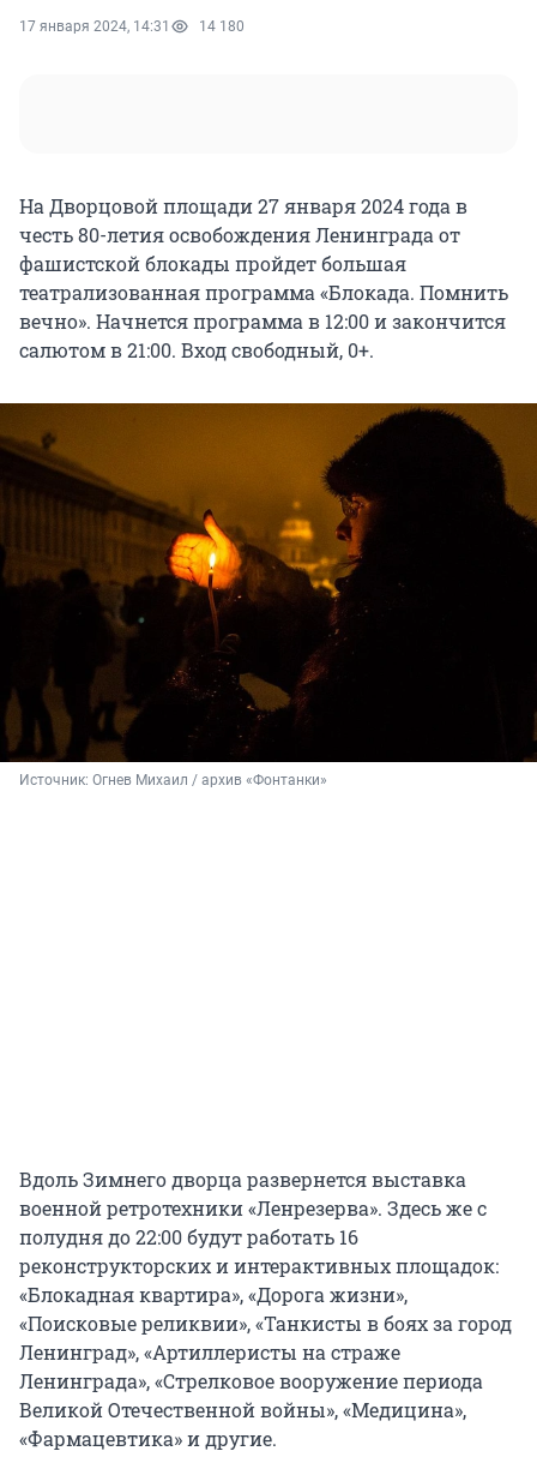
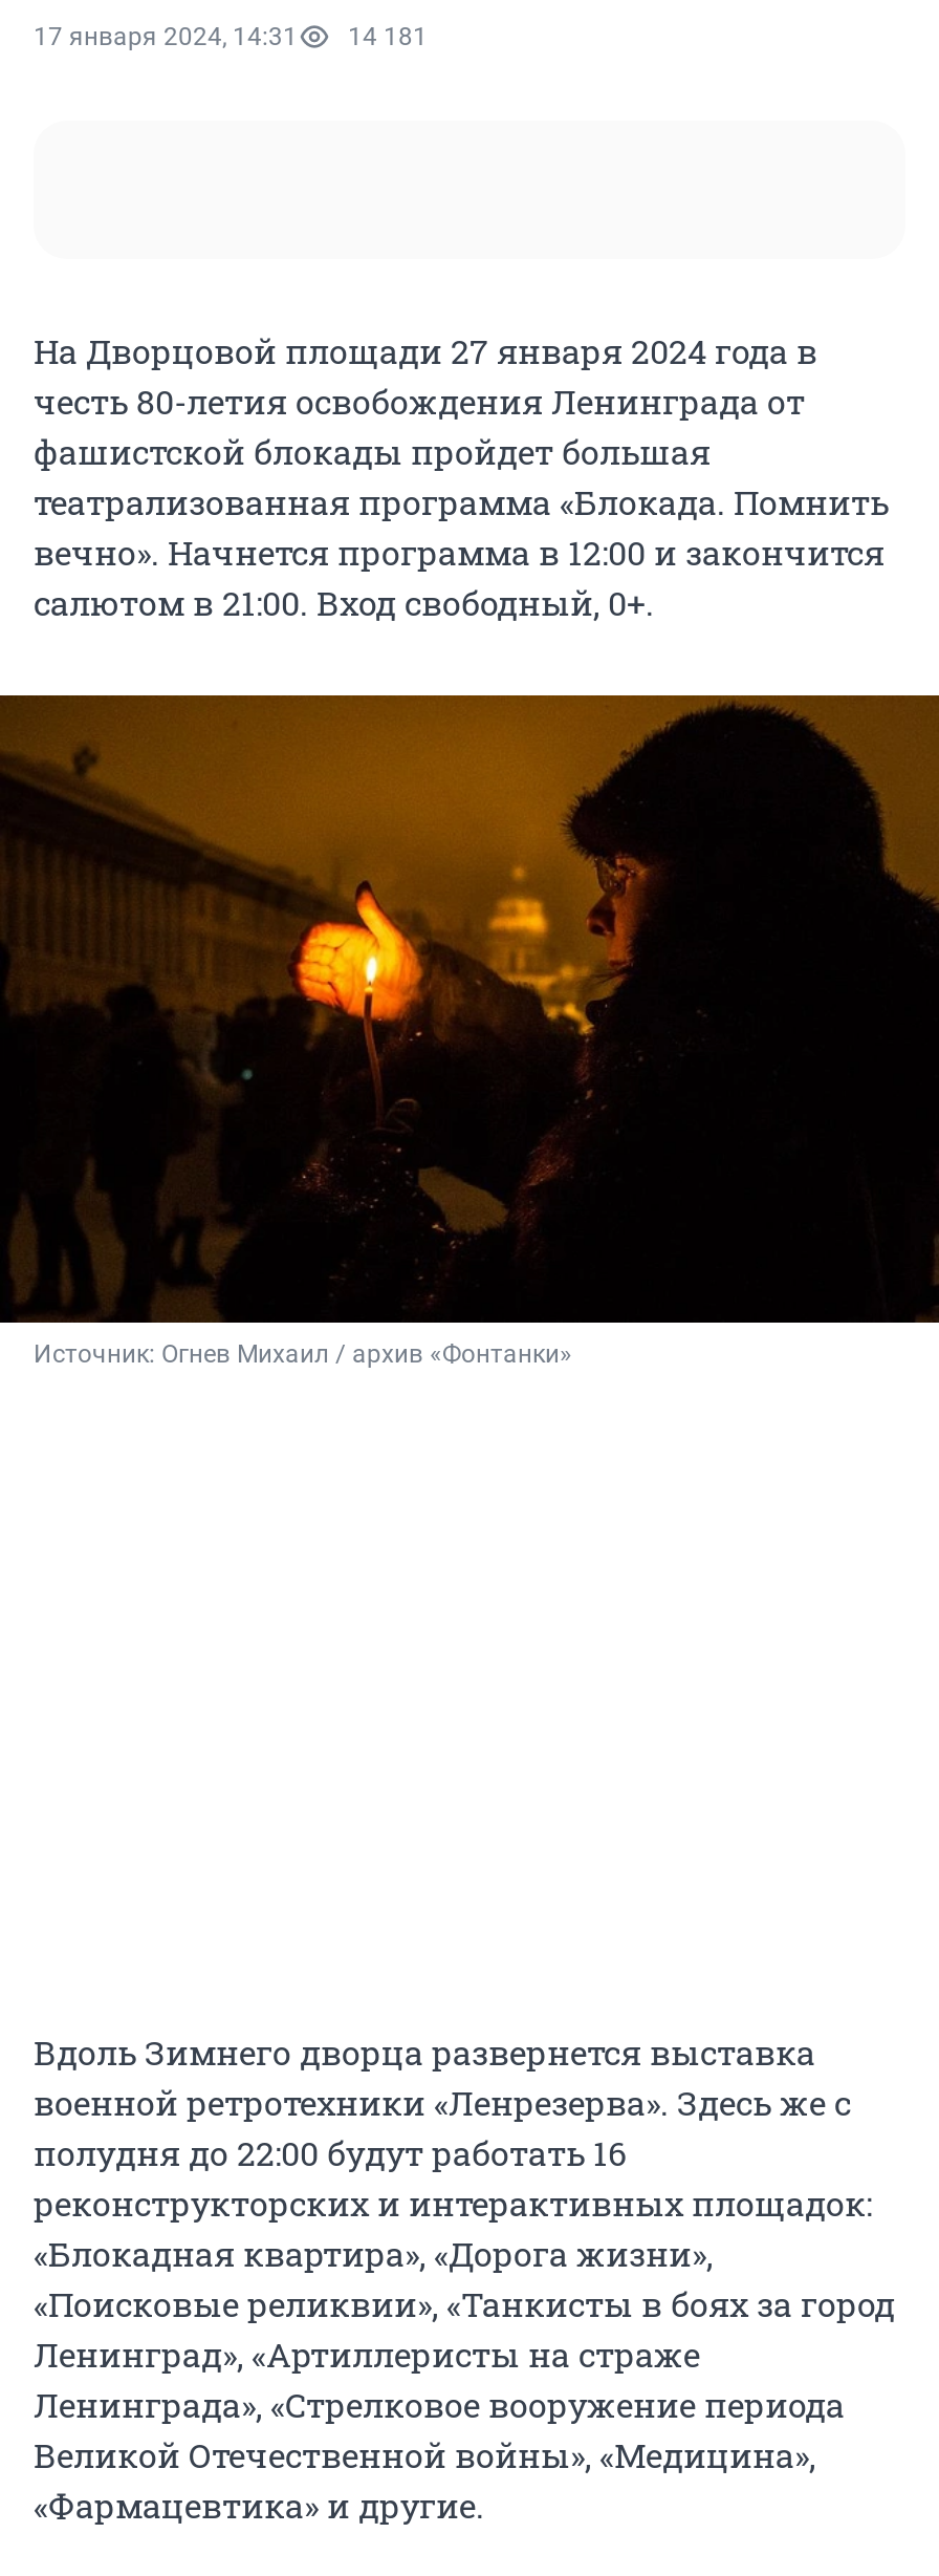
[19,18,245,35] 17 января 2024, 14:31 14 180 -> [34,22,428,52] 17 января 2024, 14:31 14 181

